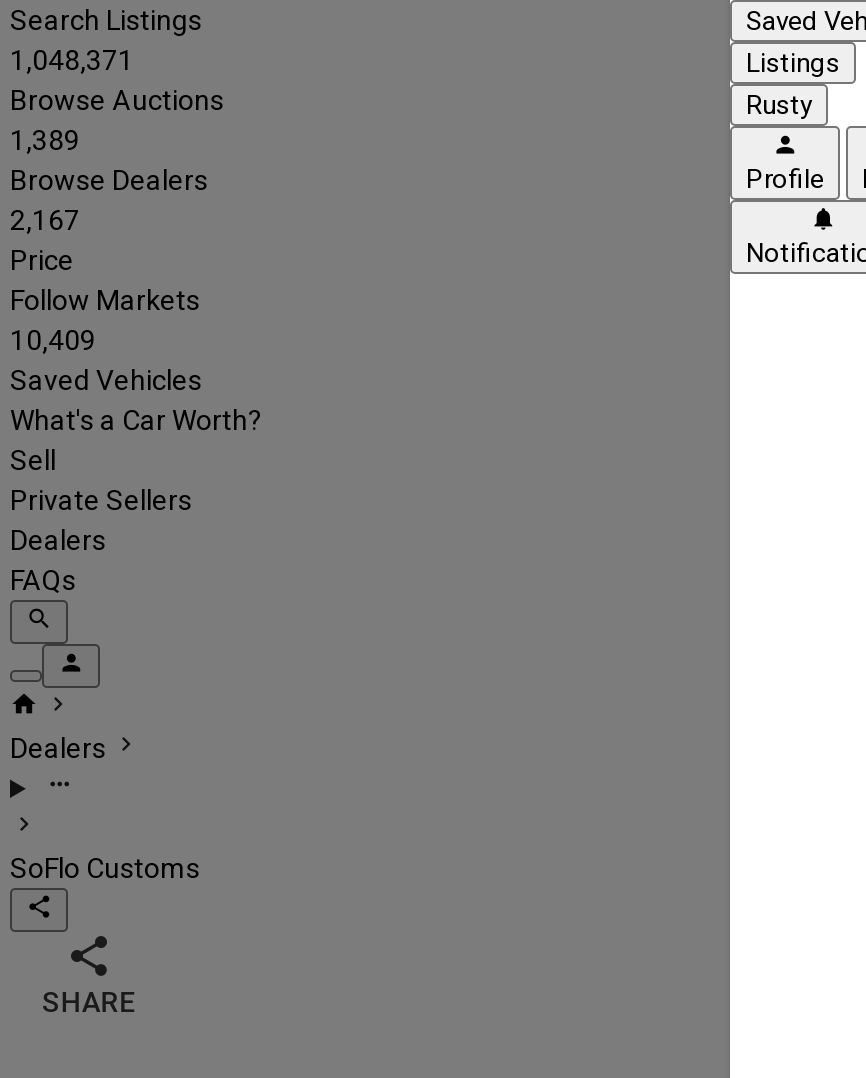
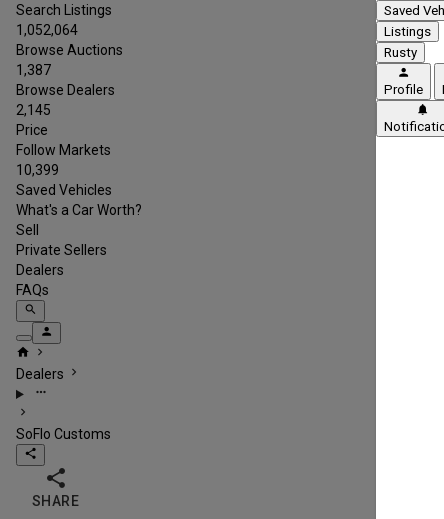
[10,44,134,76] 1,048,371 -> [16,22,78,38] 1,052,064
[10,124,80,156] 1,389 -> [16,62,51,78] 1,387
[10,204,80,236] 2,167 -> [16,102,51,118] 2,145
[10,324,96,356] 10,409 -> [16,162,59,178] 10,399

